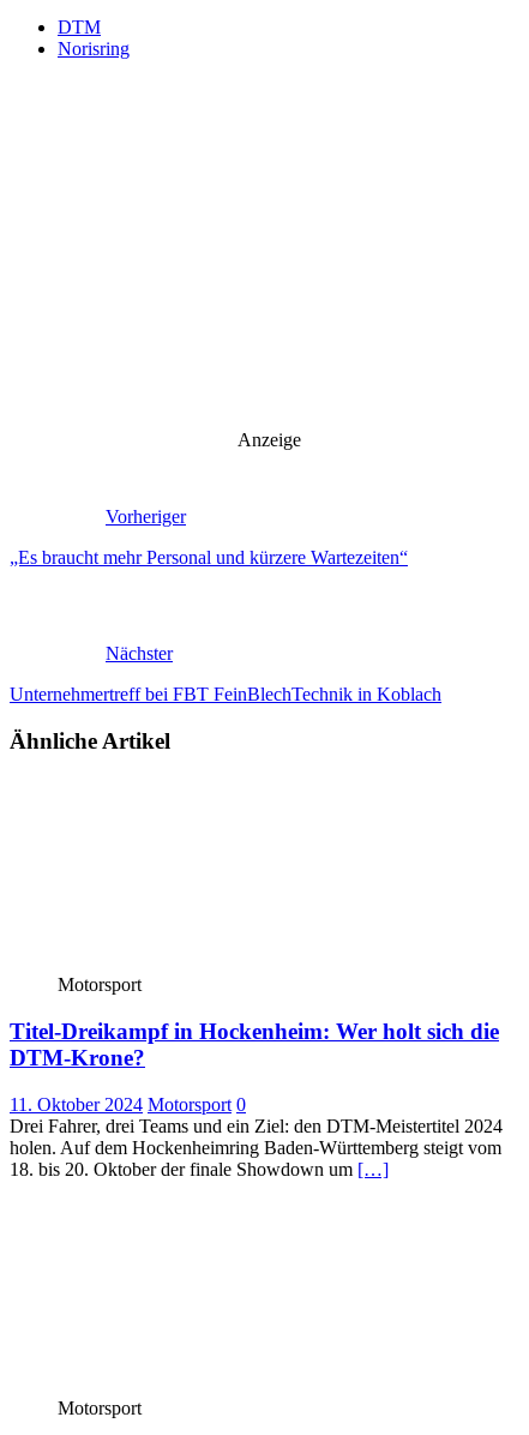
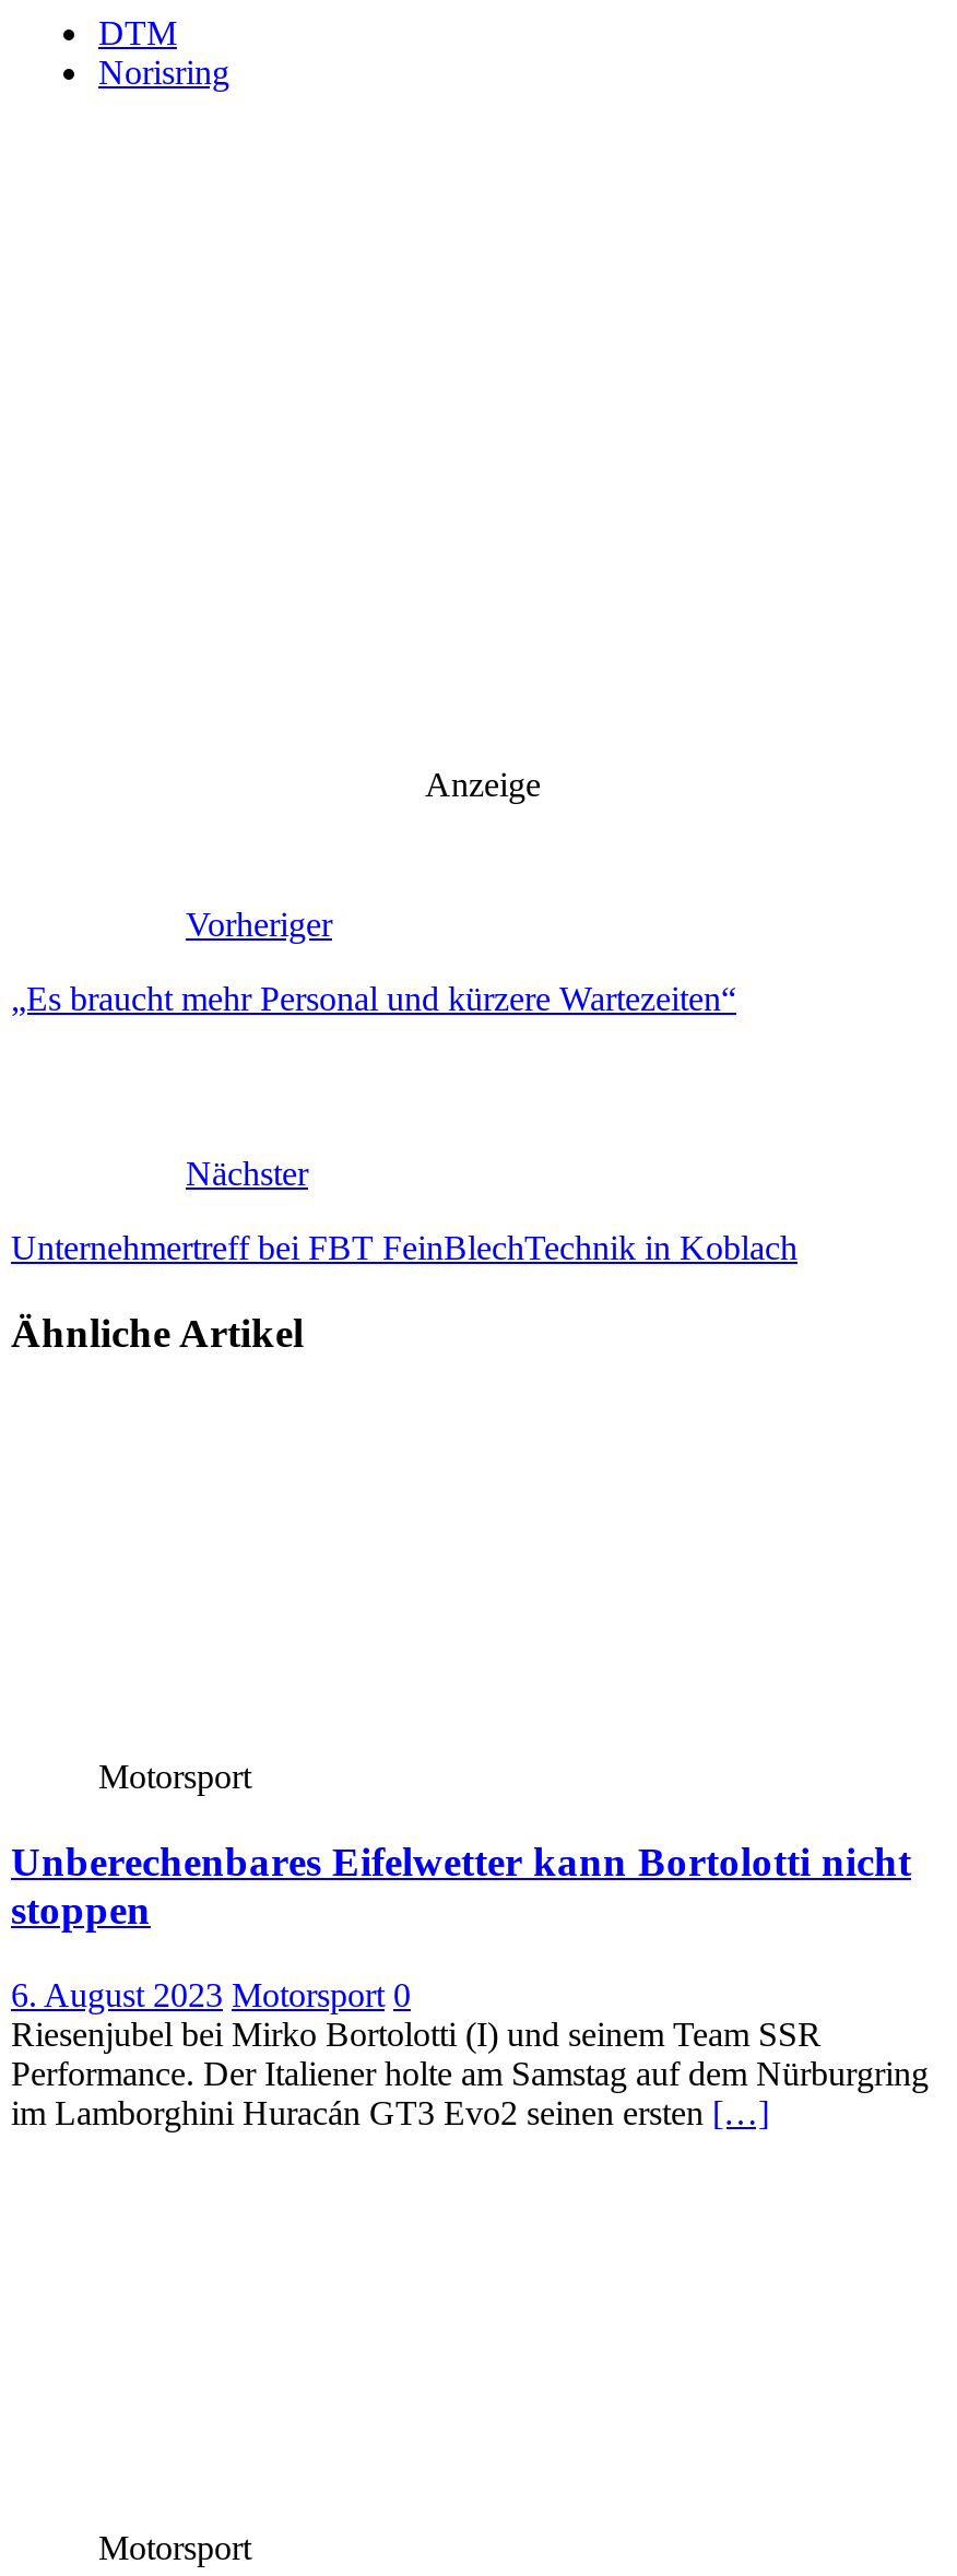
[10,1019,499,1070] Titel-Dreikampf in Hockenheim: Wer holt sich die | DTM-Krone? -> [11,1839,911,1933] Unberechenbares Eifelwetter kann Bortolotti nicht | stoppen
[10,1094,503,1179] 11. Oktober 2024 Motorsport 0 | Drei Fahrer, drei Teams und ein Ziel: den DTM-Meistertitel 2024 | holen. Auf dem Hockenheimring Baden-Württemberg steigt vom | 18. bis 20. Oktober der finale Showdown um […] -> [11,1976,929,2131] 6. August 2023 Motorsport 0 | Riesenjubel bei Mirko Bortolotti (I) und seinem Team SSR | Performance. Der Italiener holte am Samstag auf dem Nürburgring | im Lamborghini Huracán GT3 Evo2 seinen ersten […]

